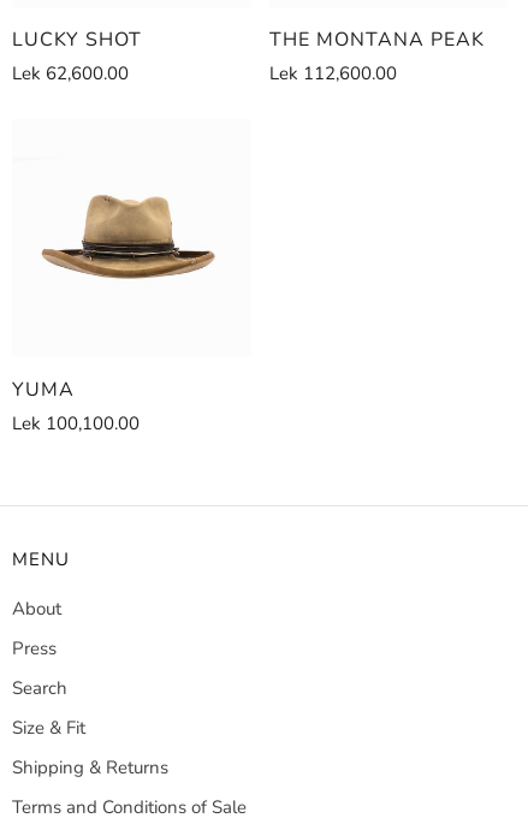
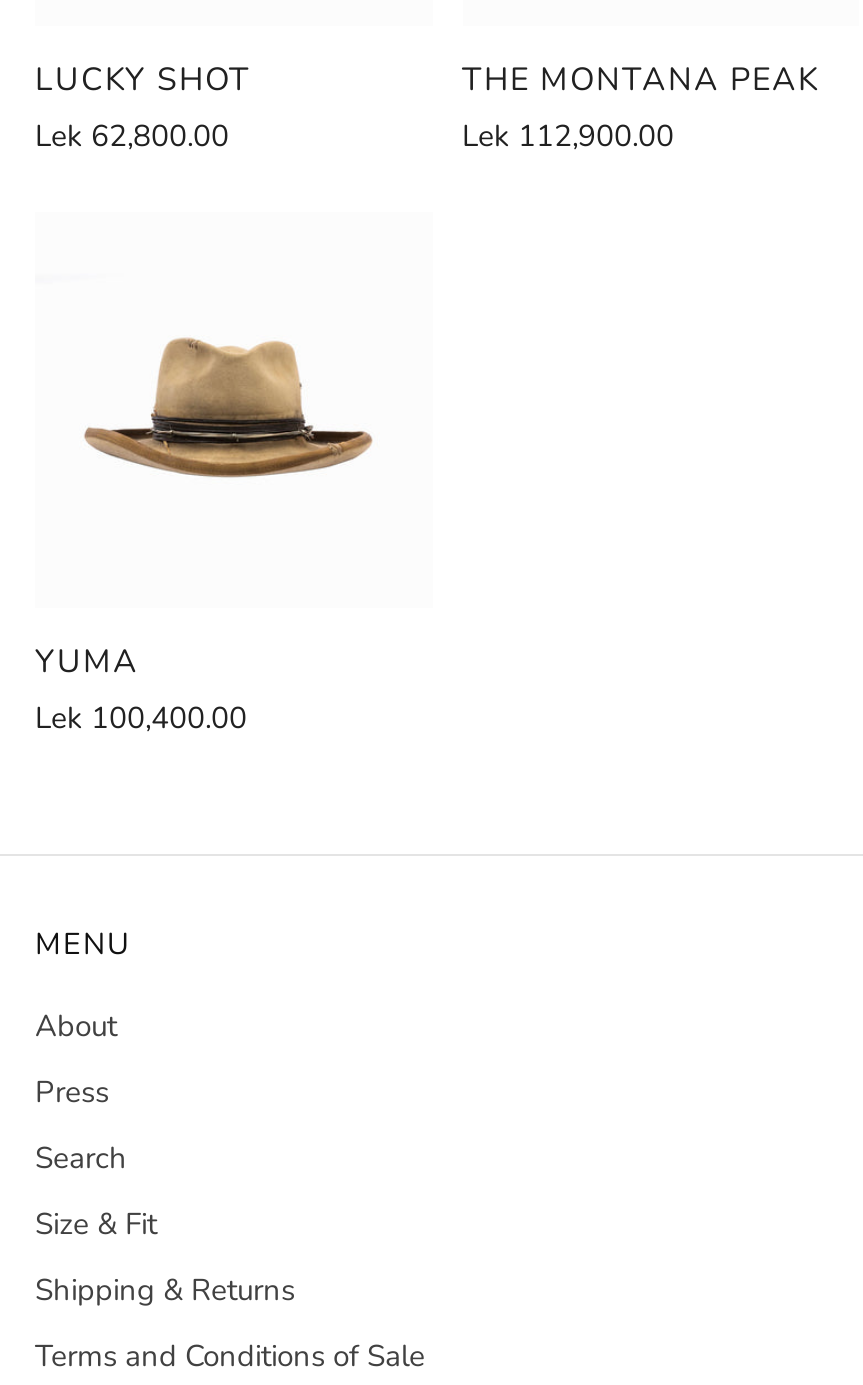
[12,61,129,85] Lek 62,600.00 -> [35,115,229,155] Lek 62,800.00
[269,61,396,85] Lek 112,600.00 -> [462,115,674,155] Lek 112,900.00
[12,411,140,435] Lek 100,100.00 -> [35,698,247,738] Lek 100,400.00

